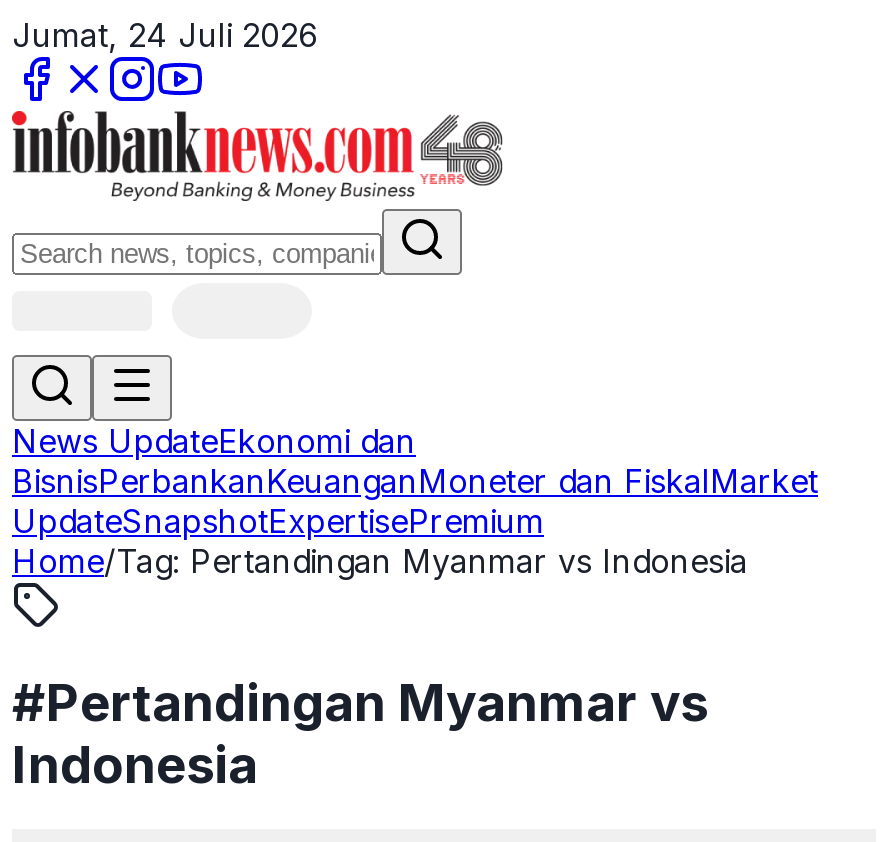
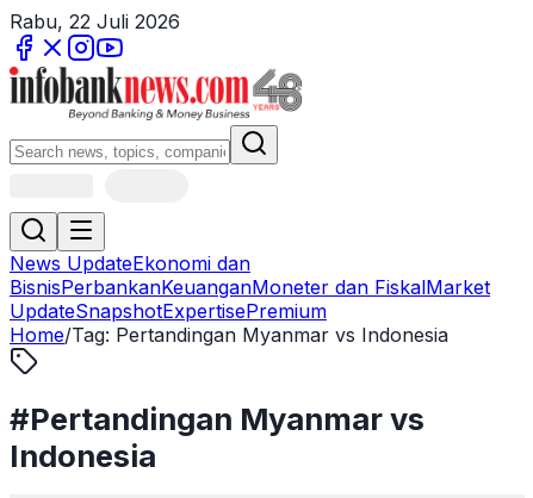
[12,15,318,55] Jumat, 24 Juli 2026 -> [10,10,180,33] Rabu, 22 Juli 2026

